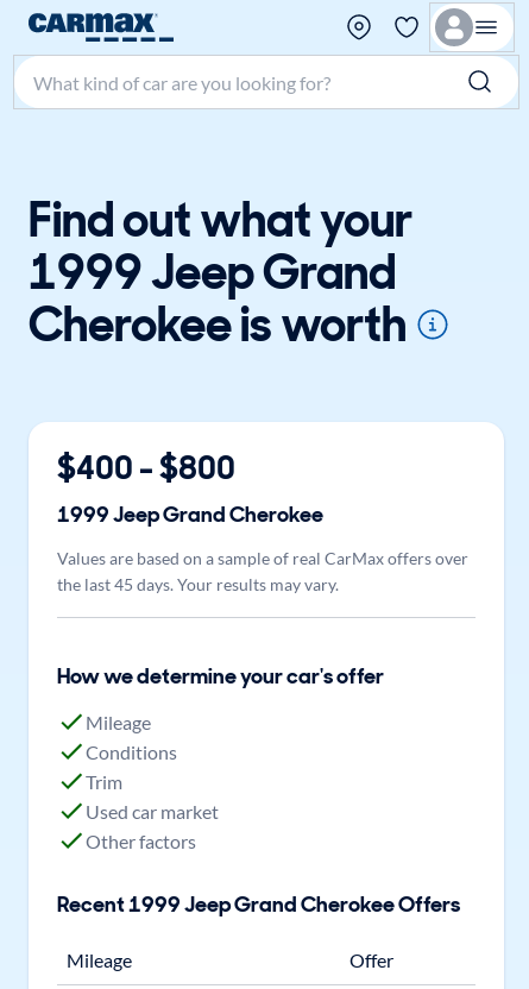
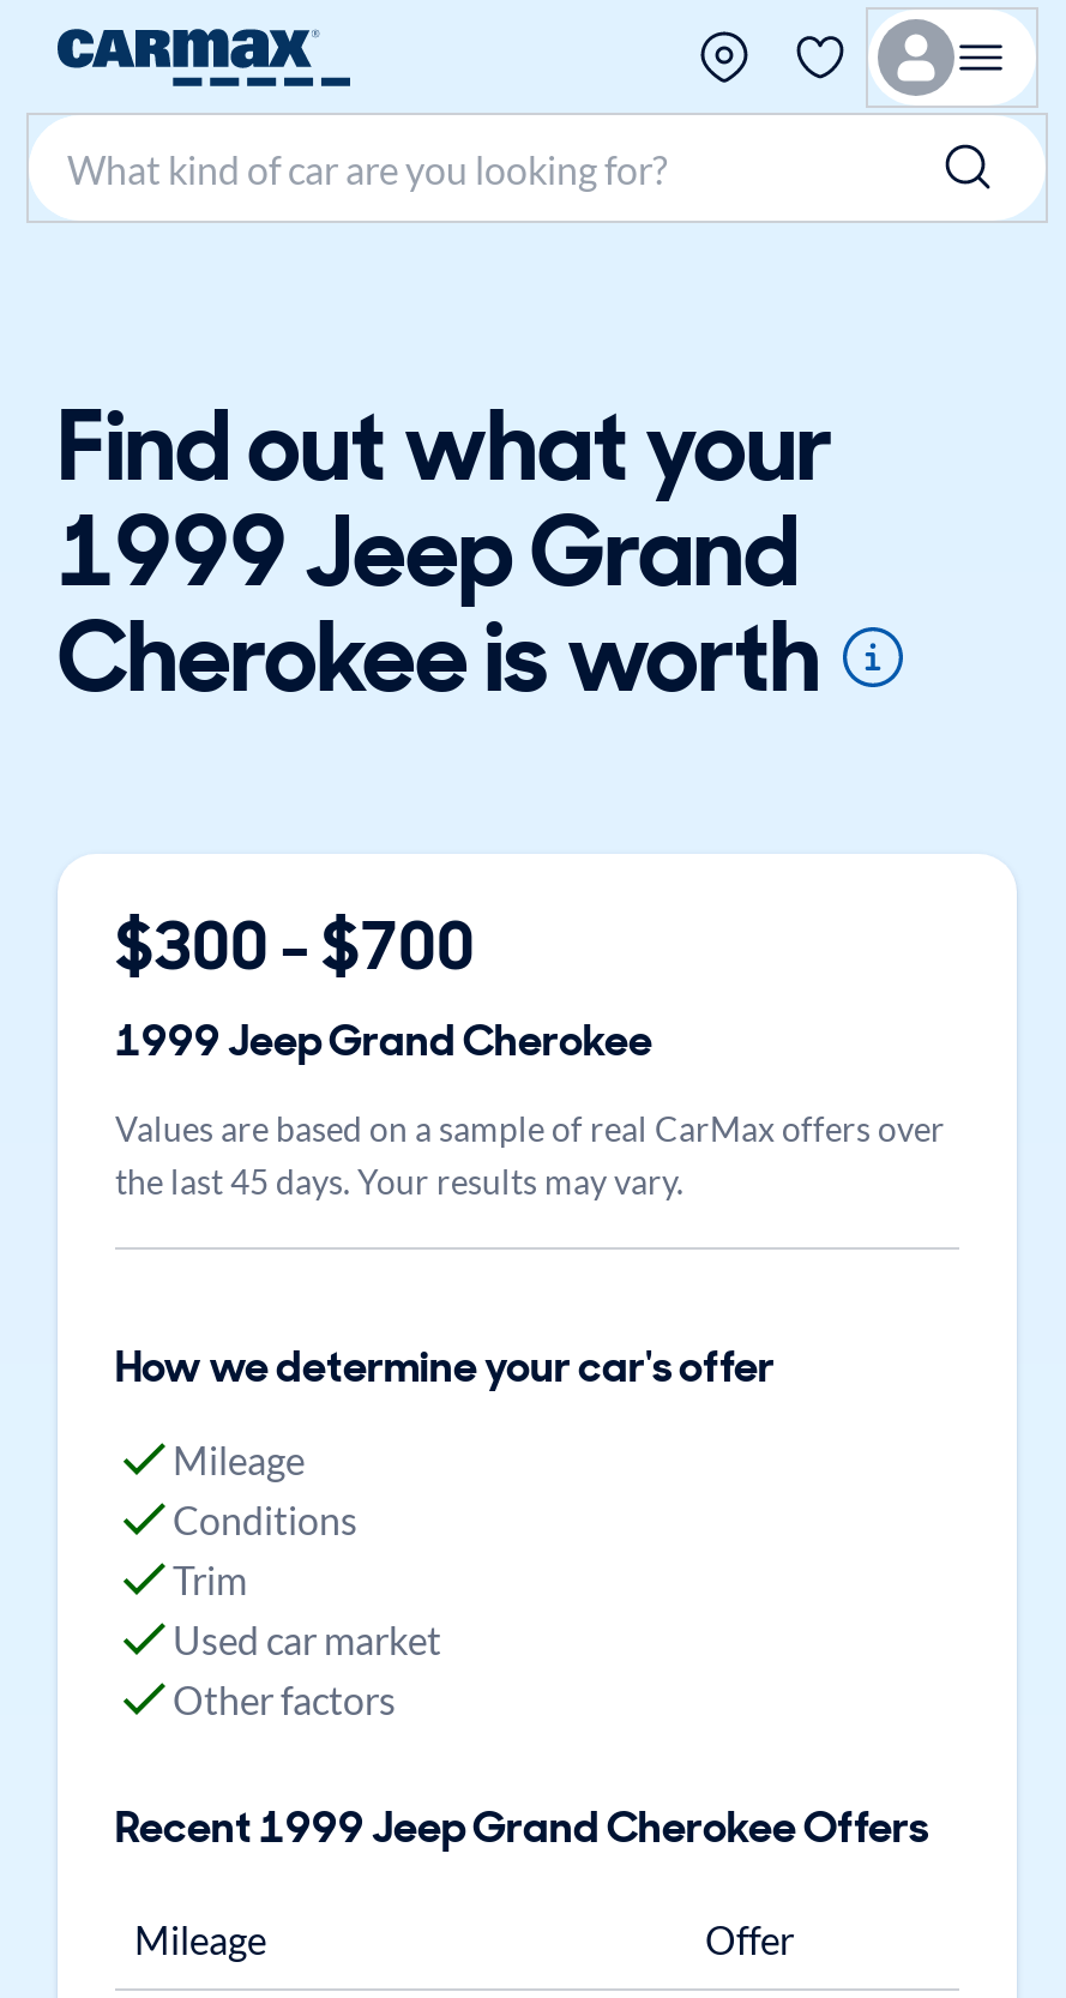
[57,447,235,489] $400 - $800 -> [115,904,475,988] $300 - $700

